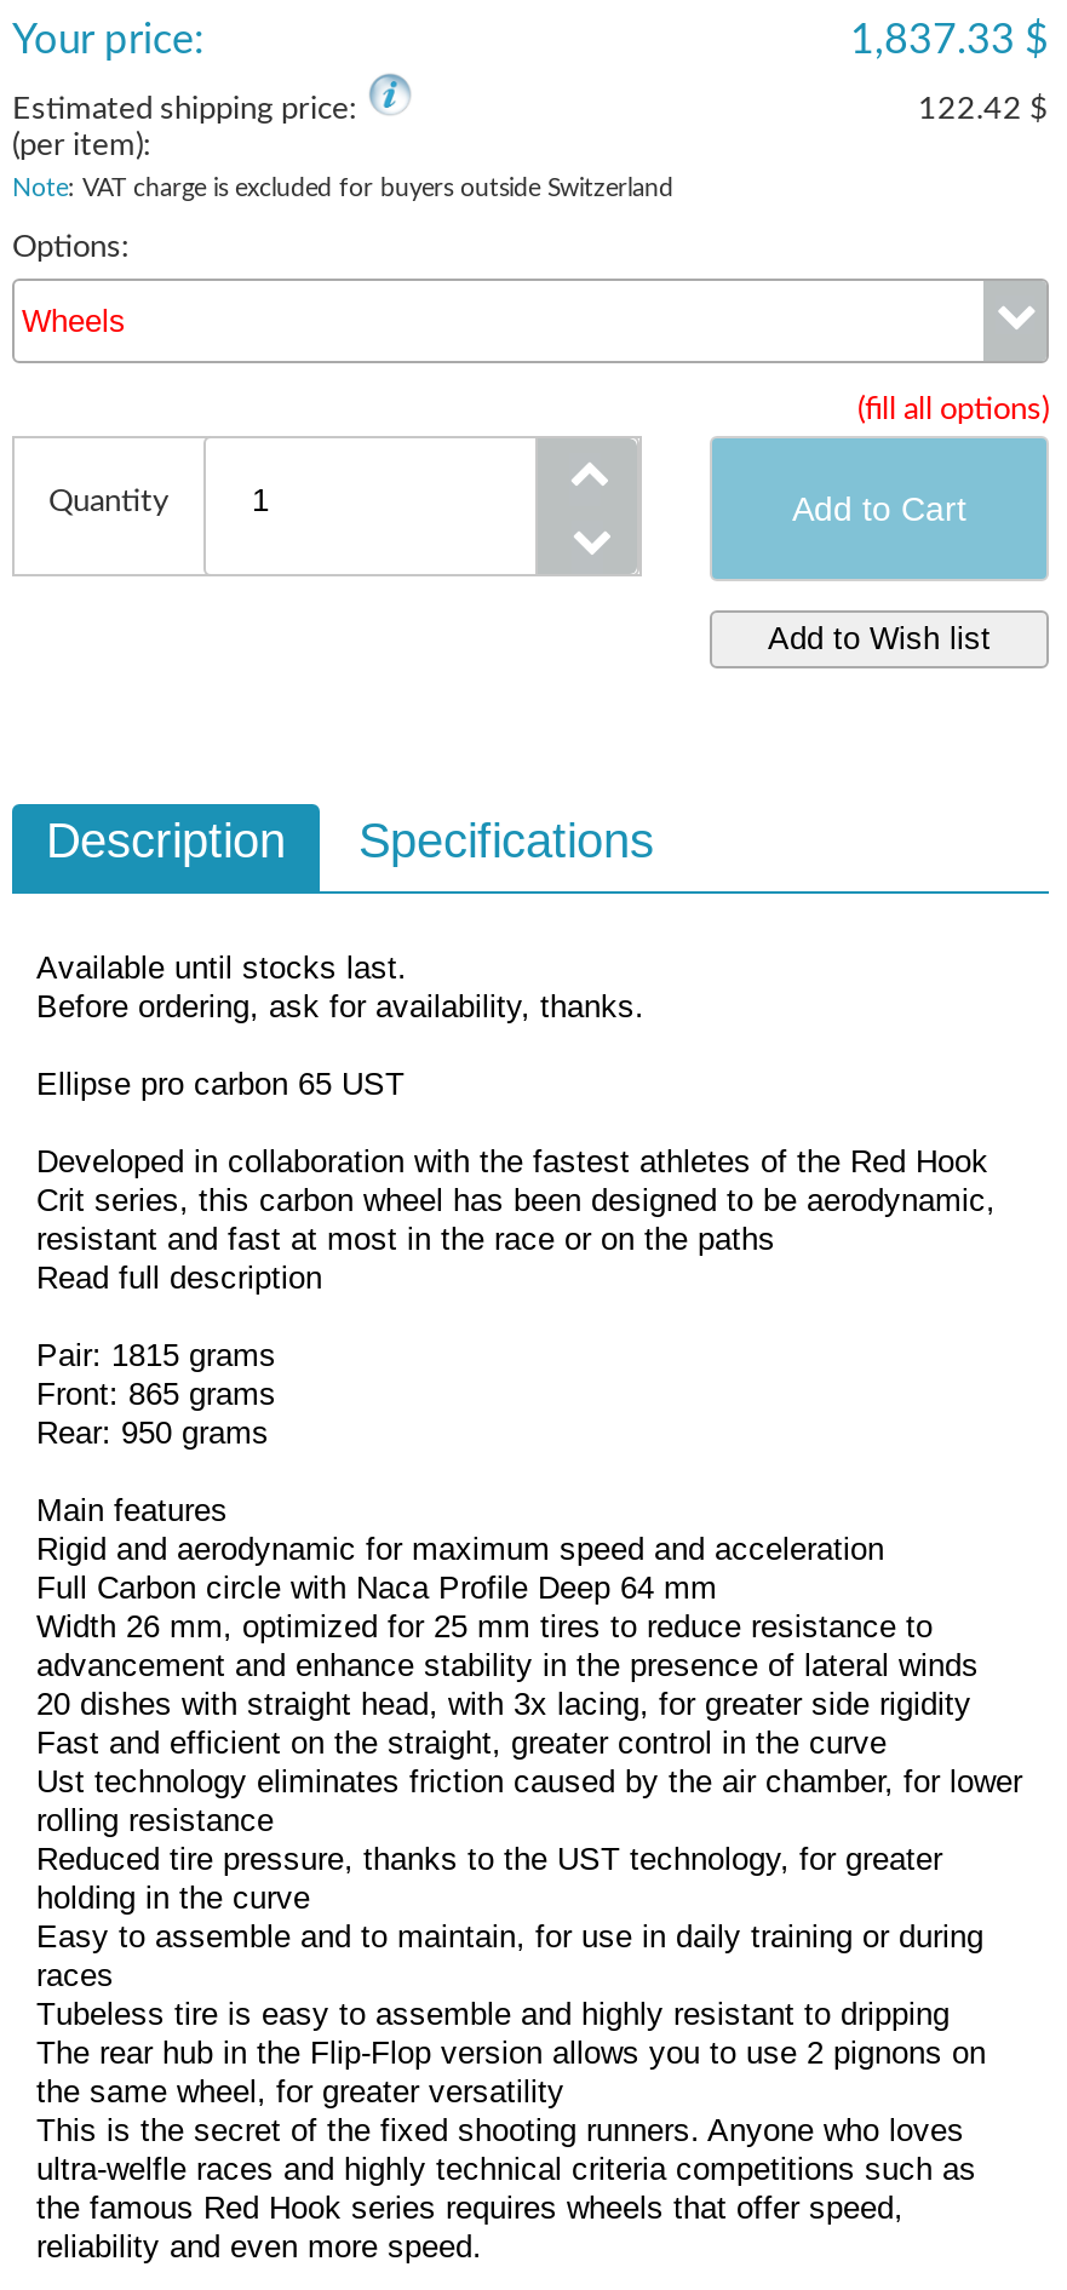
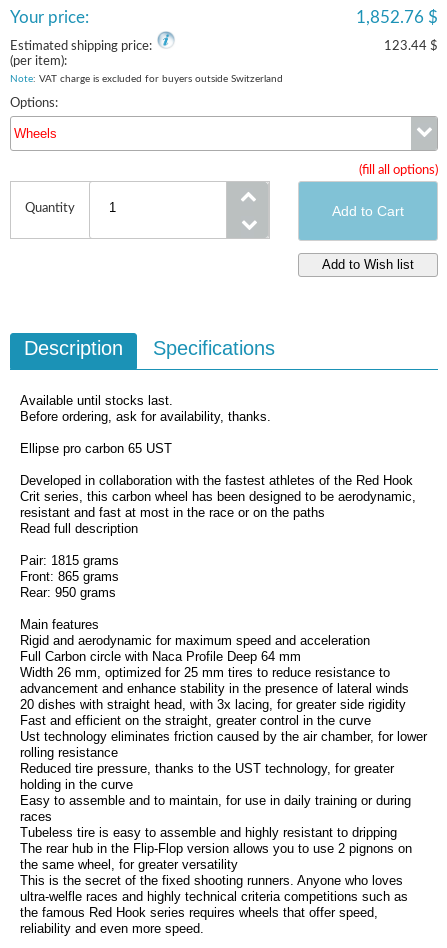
[850,19,1049,61] 1,837.33 $ -> [356,9,438,26] 1,852.76 $
[918,94,1049,126] 122.42 $ -> [384,40,438,53] 123.44 $

